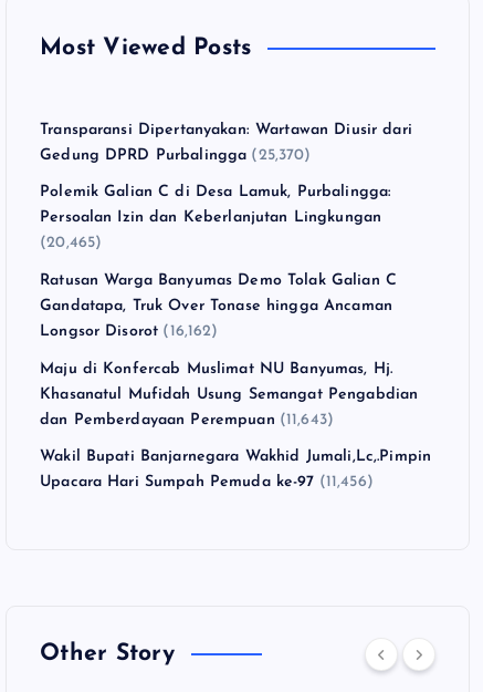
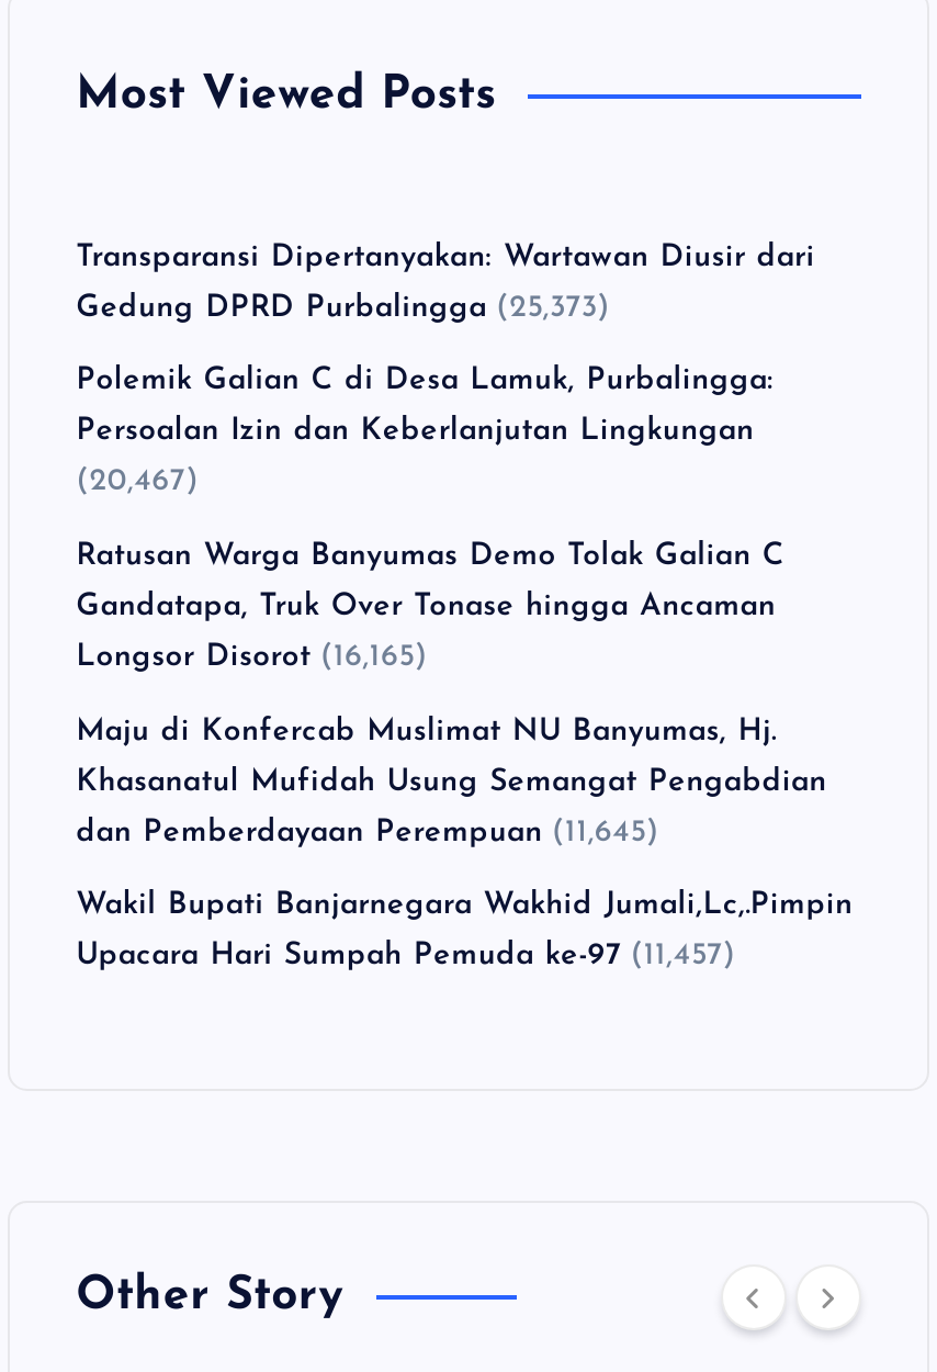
[40,147,311,164] Gedung DPRD Purbalingga (25,370) -> [76,292,610,325] Gedung DPRD Purbalingga (25,373)
[40,235,102,252] (20,465) -> [76,466,199,499] (20,467)
[40,323,218,340] Longsor Disorot (16,162) -> [76,641,428,674] Longsor Disorot (16,165)
[40,411,334,428] dan Pemberdayaan Perempuan (11,643) -> [76,816,659,848] dan Pemberdayaan Perempuan (11,645)
[40,474,373,491] Upacara Hari Sumpah Pemuda ke-97 (11,456) -> [76,940,736,973] Upacara Hari Sumpah Pemuda ke-97 (11,457)

